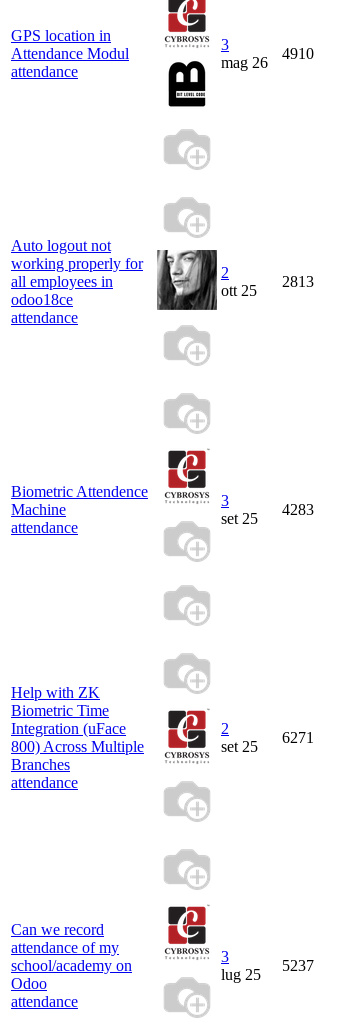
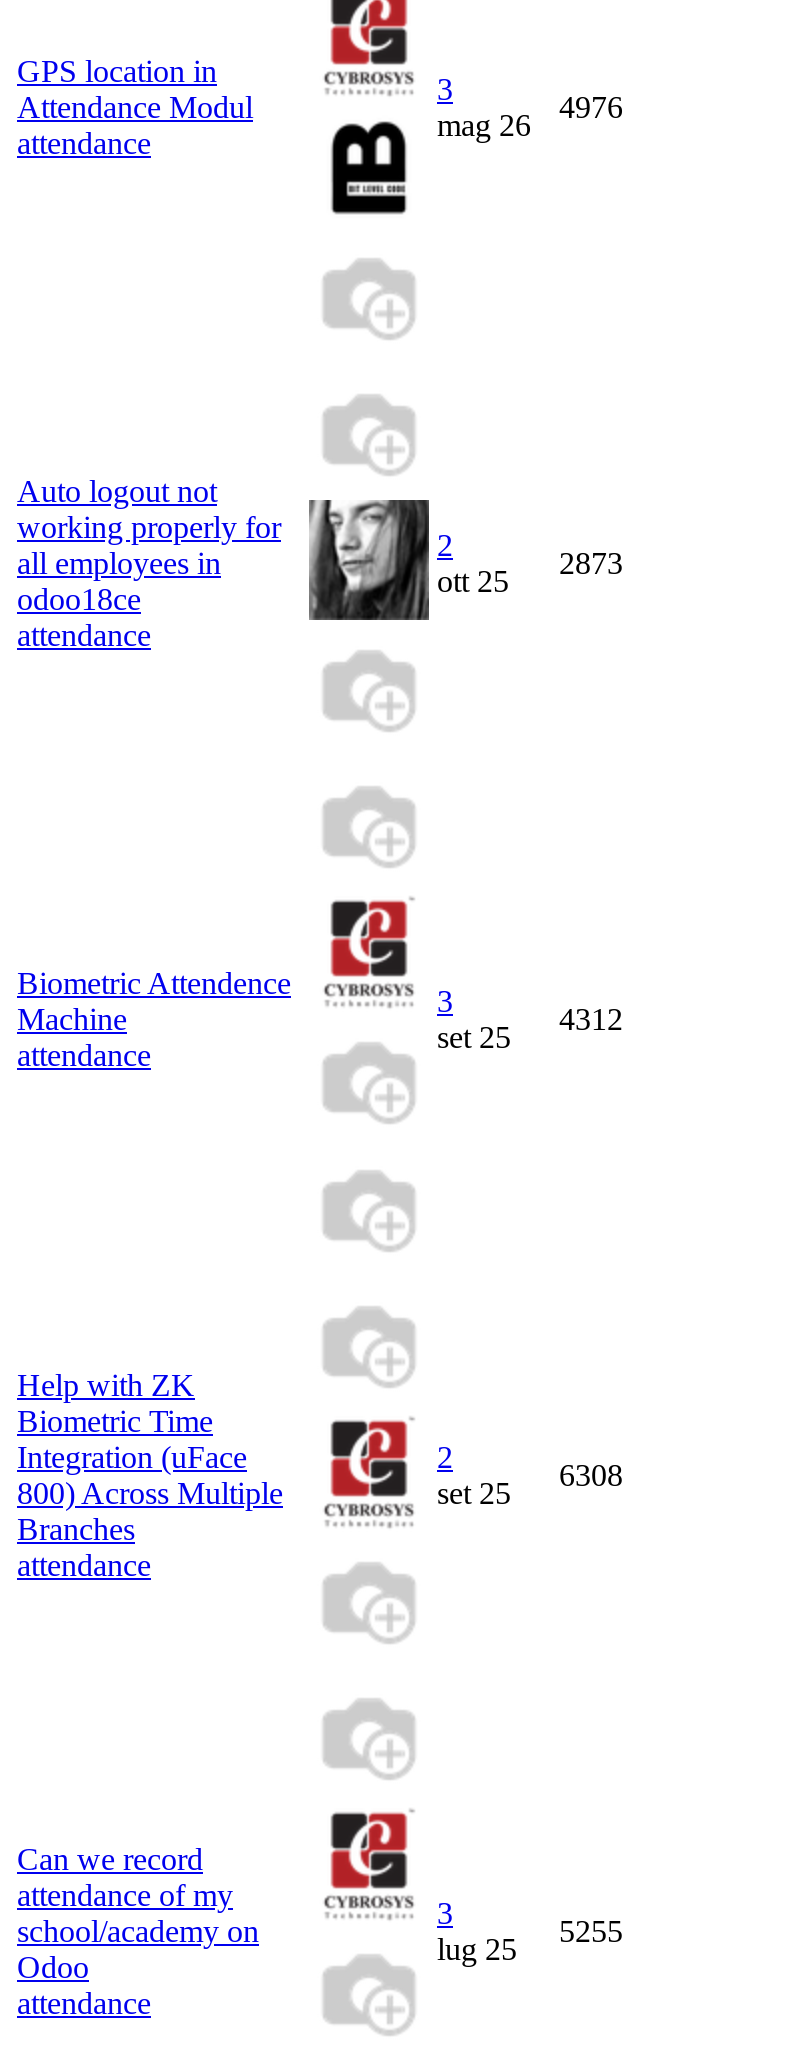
[282,45,314,62] 4910 -> [559,91,623,125] 4976
[282,273,314,290] 2813 -> [559,547,623,581] 2873
[282,501,314,518] 4283 -> [559,1003,623,1037] 4312
[282,729,314,746] 6271 -> [559,1459,623,1493] 6308
[282,957,314,974] 5237 -> [559,1915,623,1949] 5255

